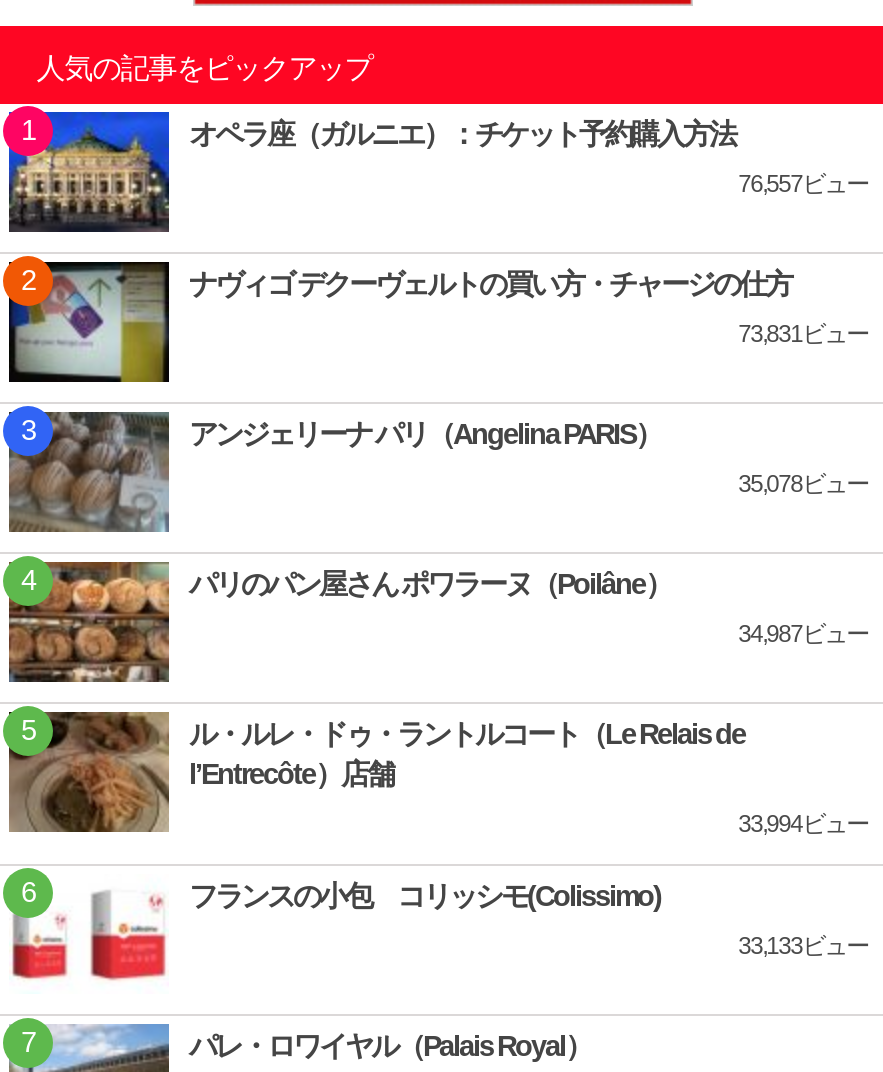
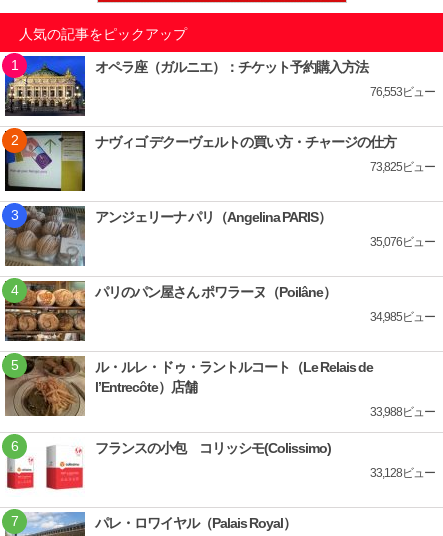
[738,170,868,198] 76,557ビュー -> [370,85,435,99] 76,553ビュー
[738,320,868,348] 73,831ビュー -> [370,160,435,174] 73,825ビュー
[738,470,868,498] 35,078ビュー -> [370,235,435,249] 35,076ビュー
[738,620,868,648] 34,987ビュー -> [370,310,435,324] 34,985ビュー
[738,810,868,838] 33,994ビュー -> [370,405,435,419] 33,988ビュー
[738,932,868,960] 33,133ビュー -> [370,466,435,480] 33,128ビュー

